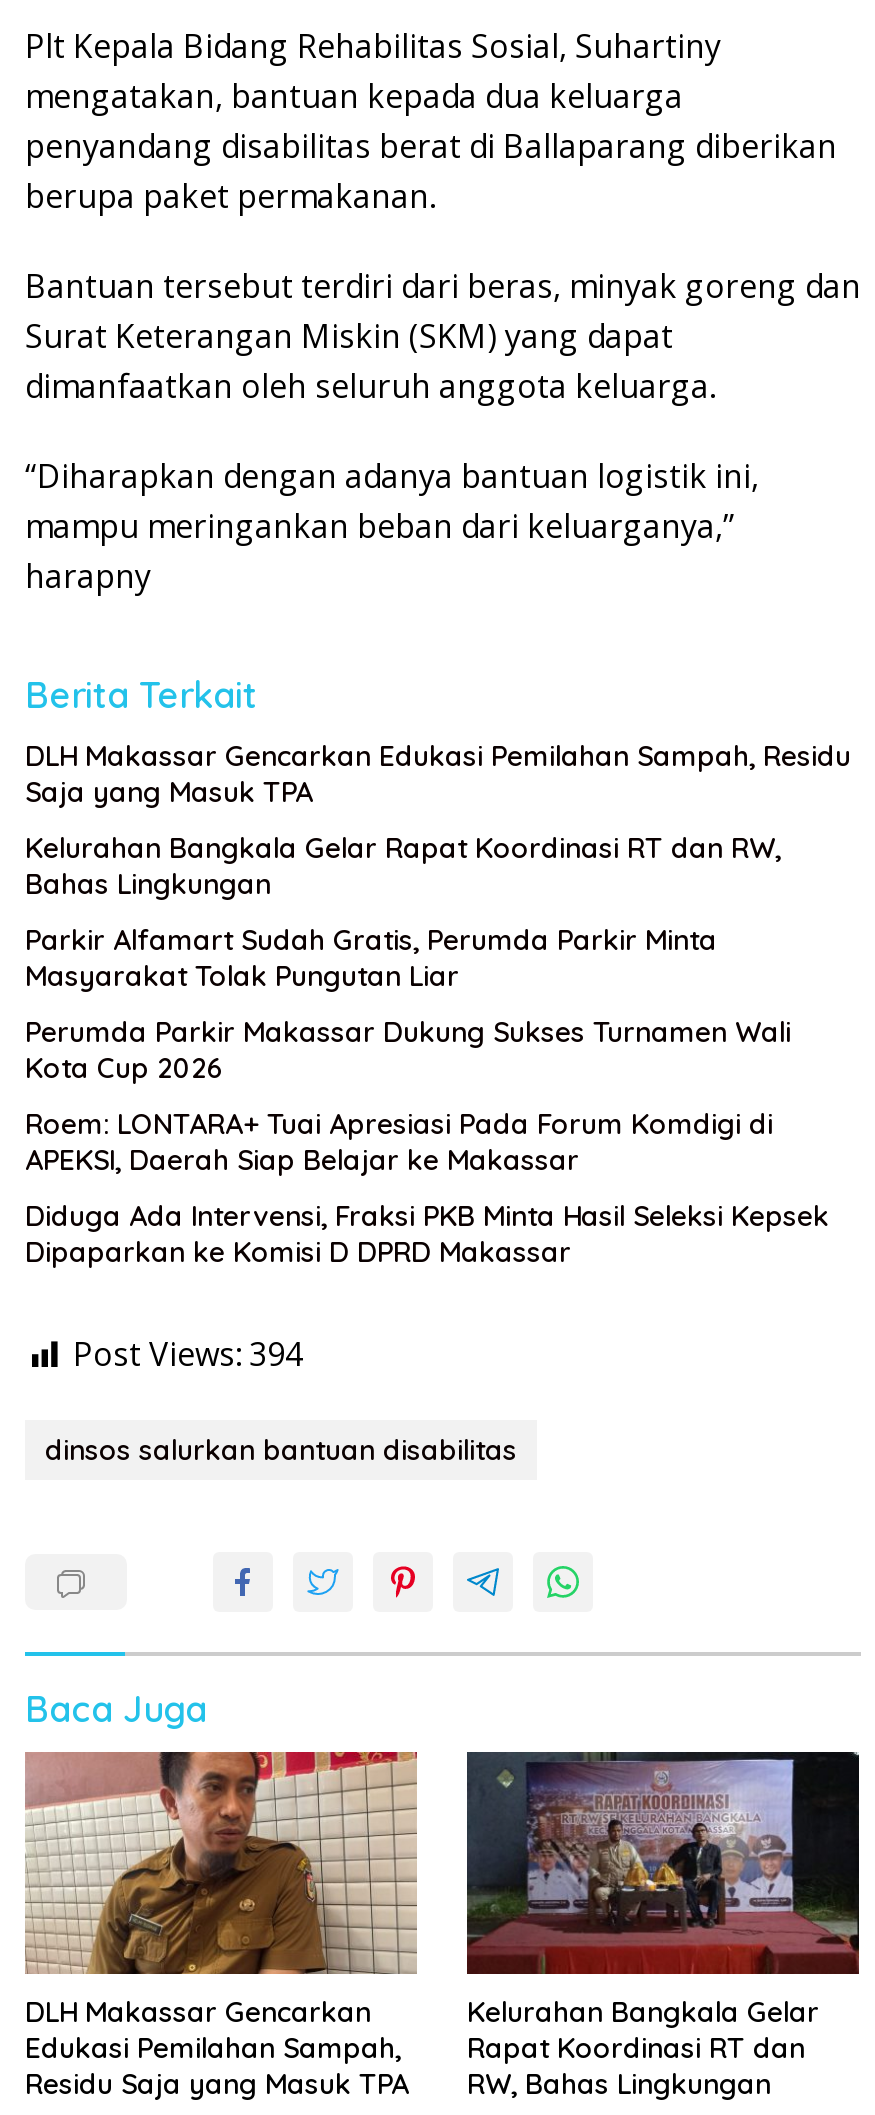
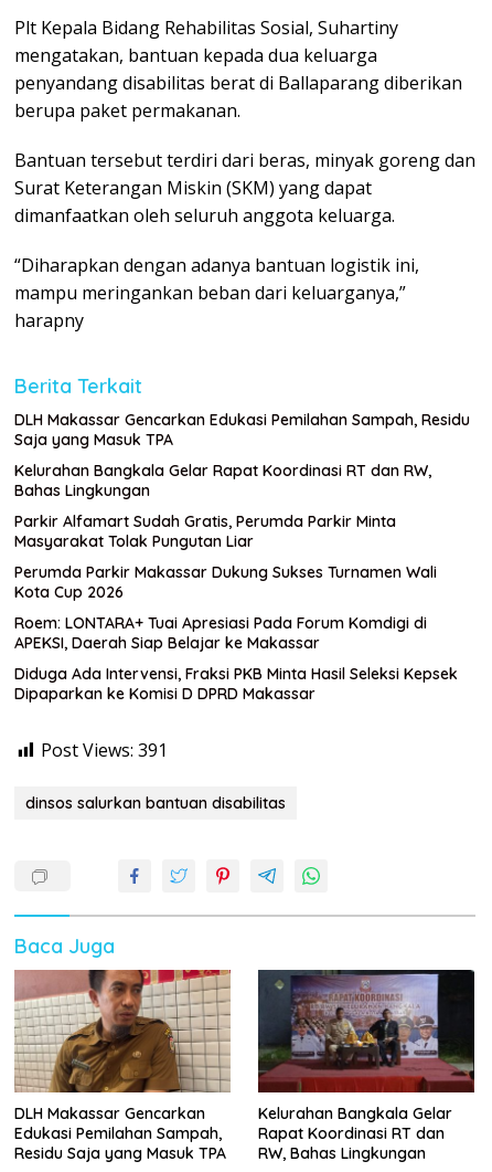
[73,1333,303,1377] Post Views: 394 -> [41,738,168,763] Post Views: 391

